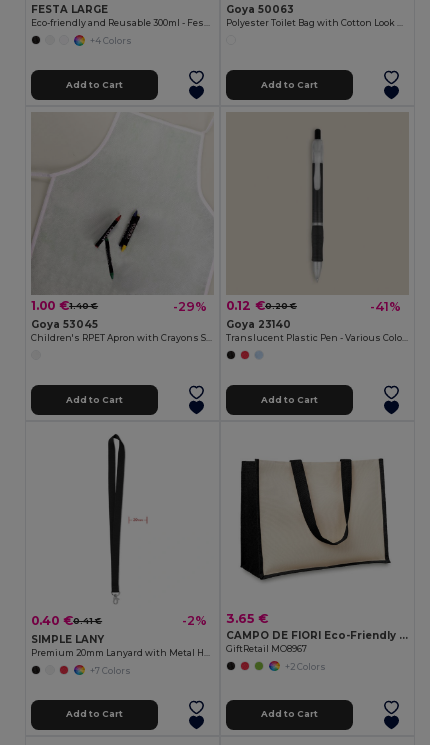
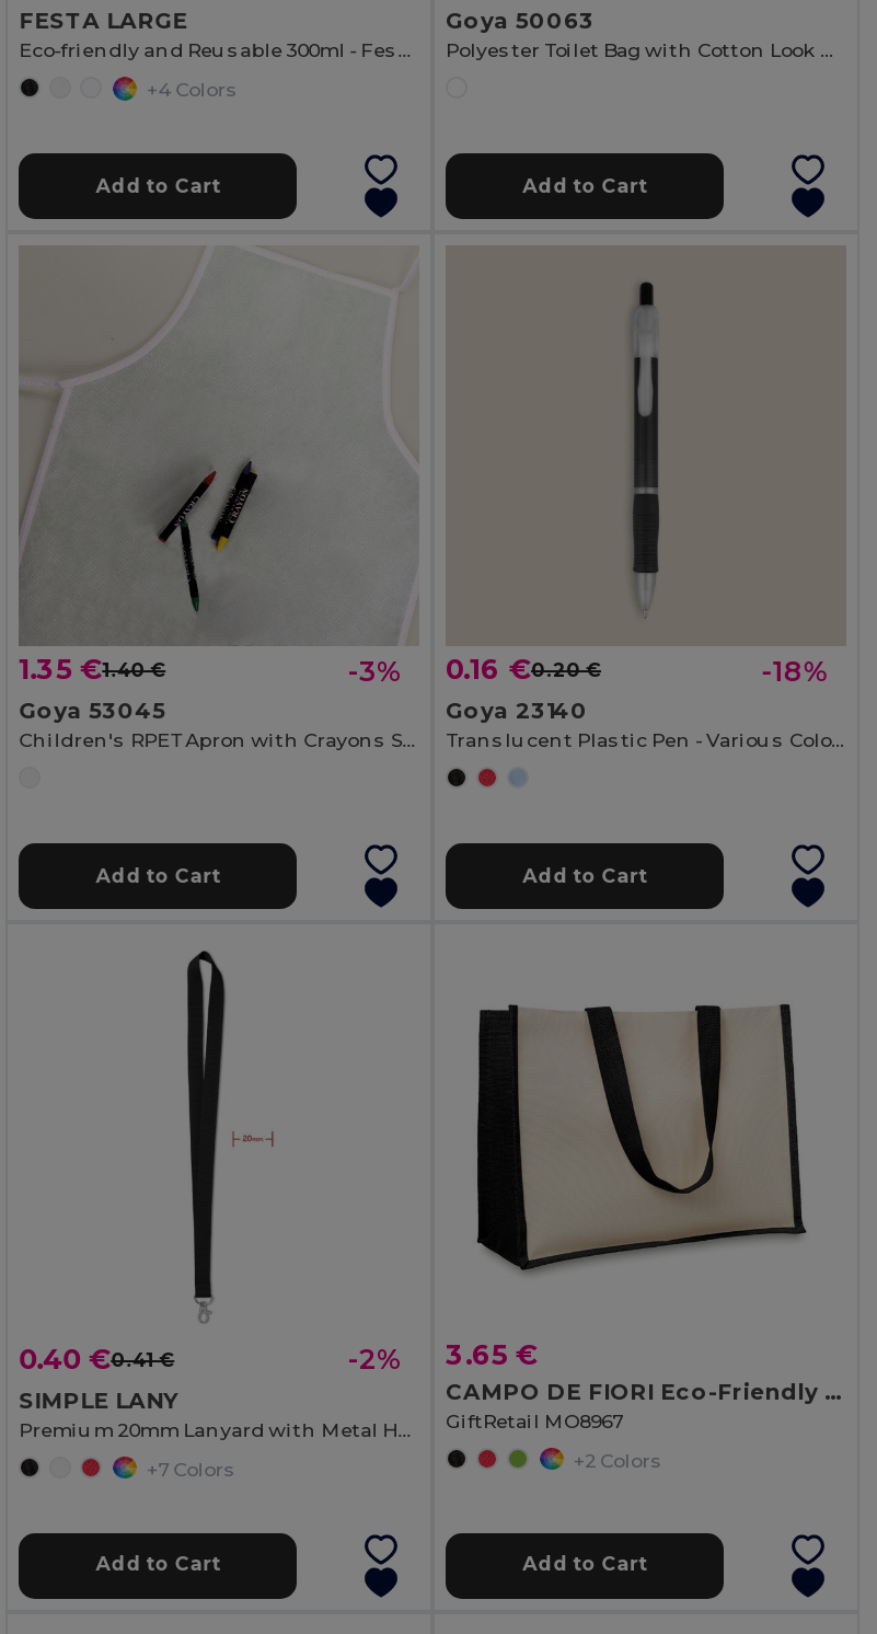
[31,298,98,313] 1.00 €1.40 € -> [19,653,166,686] 1.35 €1.40 €
[172,298,206,313] -29% -> [348,654,403,687] -3%
[226,298,297,313] 0.12 €0.20 € -> [446,653,601,686] 0.16 €0.20 €
[370,298,401,313] -41% -> [762,654,830,687] -18%

